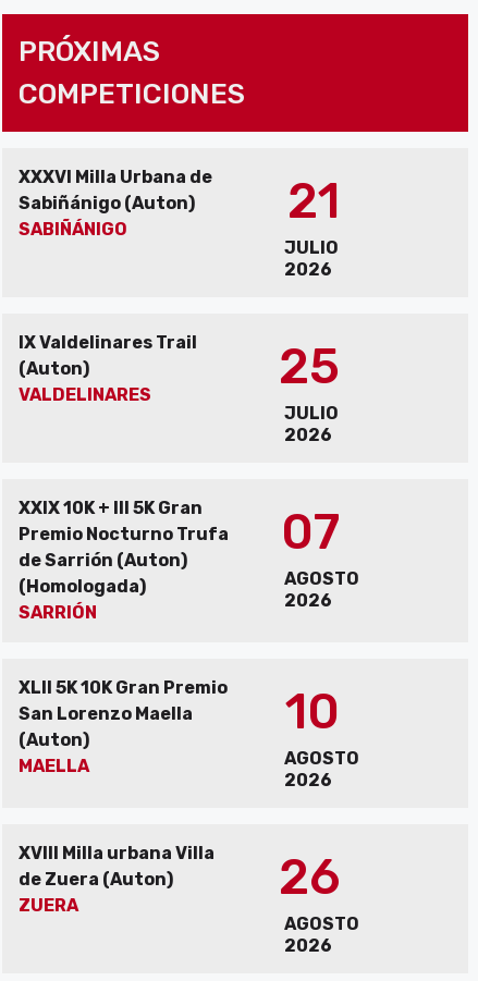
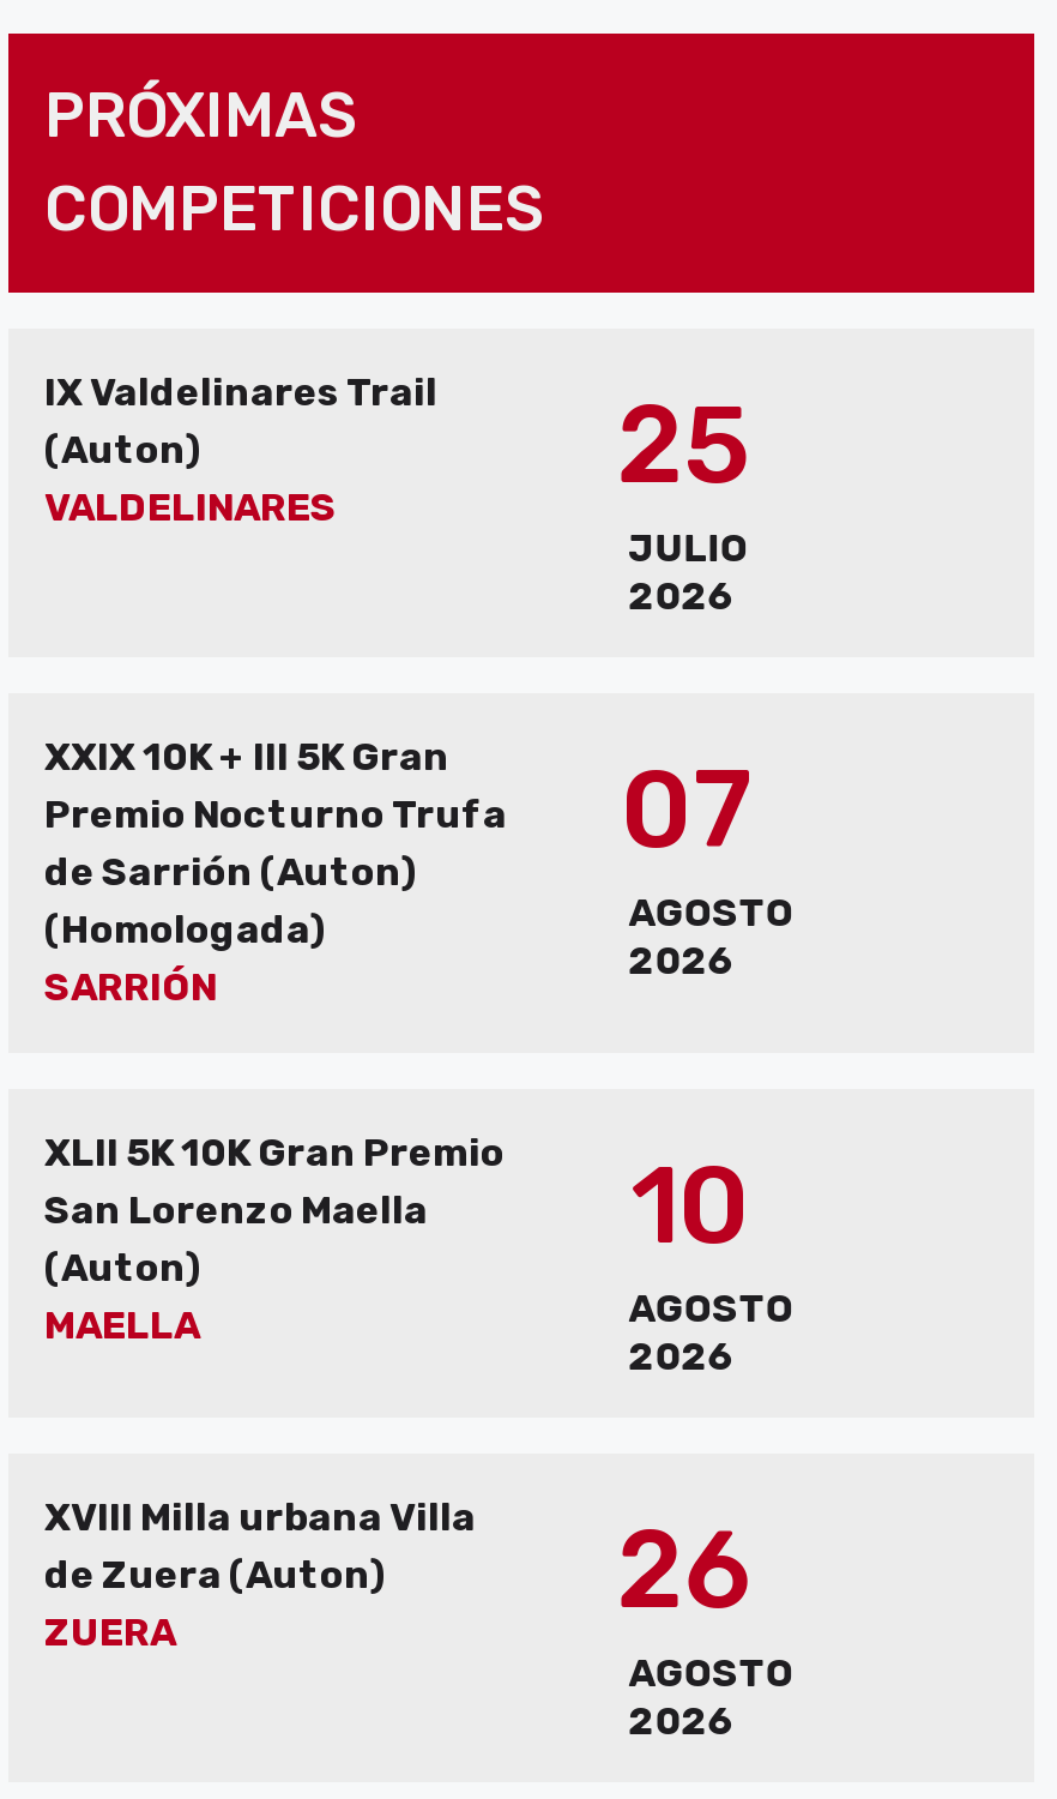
[19,167,339,280] XXXVI Milla Urbana de | Sabiñánigo (Auton) | SABIÑÁNIGO | 21 | JULIO | 2026 -> none

